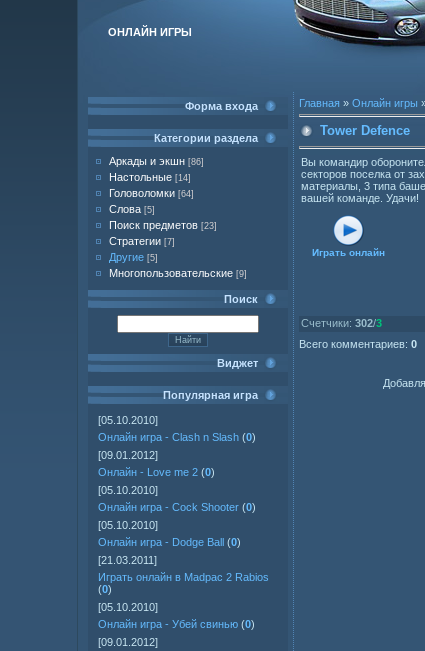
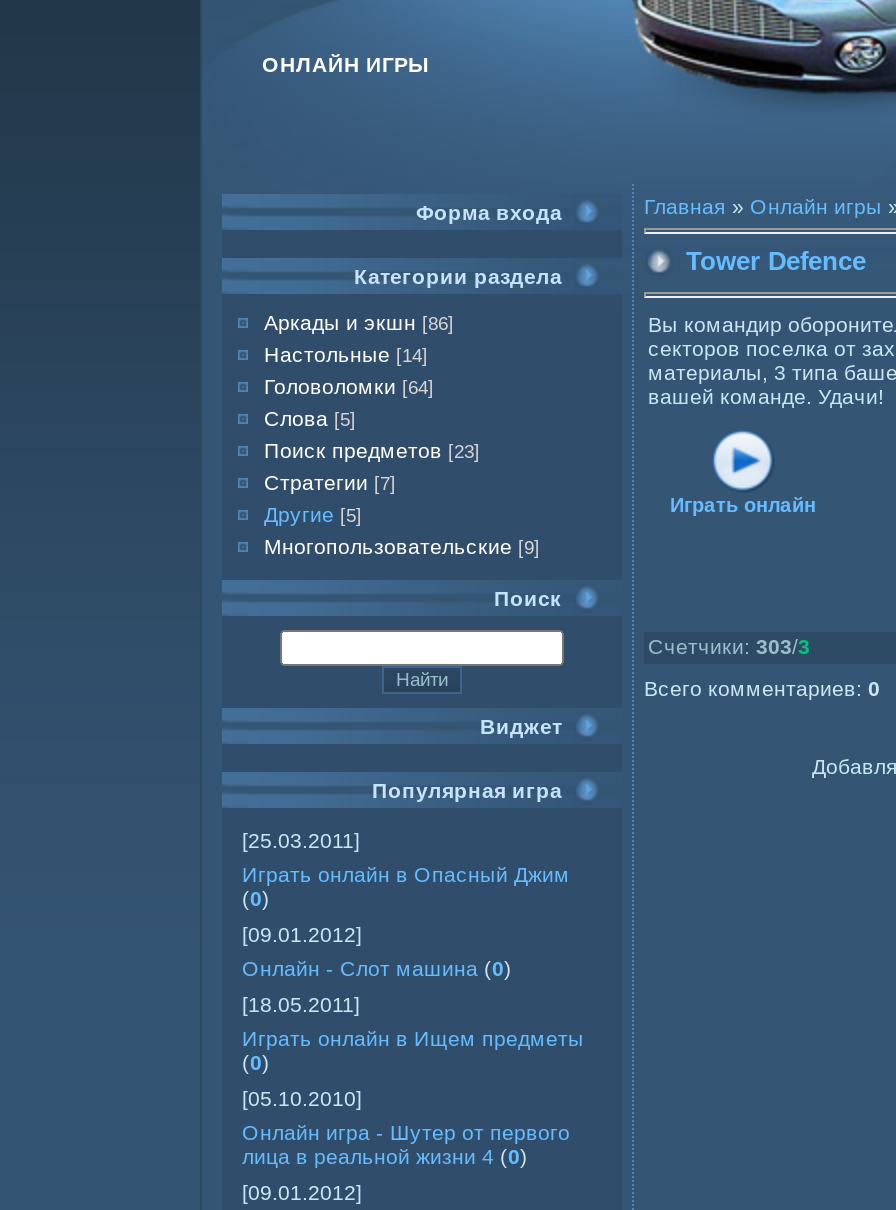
[301,317,382,329] Счетчики: 302/3 -> [648,635,810,659] Счетчики: 303/3
[98,414,256,443] [05.10.2010] | Онлайн игра - Clash n Slash (0) -> [242,828,570,910] [25.03.2011] | Играть онлайн в Опасный Джим | (0)
[98,466,269,583] Онлайн - Love me 2 (0) | [05.10.2010] | Онлайн игра - Cock Shooter (0) | [05.10.2010] | Онлайн игра - Dodge Ball (0) | [21.03.2011] | Играть онлайн в Madpac 2 Rabios -> [242,956,584,1050] Онлайн - Слот машина (0) | [18.05.2011] | Играть онлайн в Ищем предметы
[98,618,255,630] Онлайн игра - Убей свинью (0) -> [242,1120,570,1168] Онлайн игра - Шутер от первого | лица в реальной жизни 4 (0)

